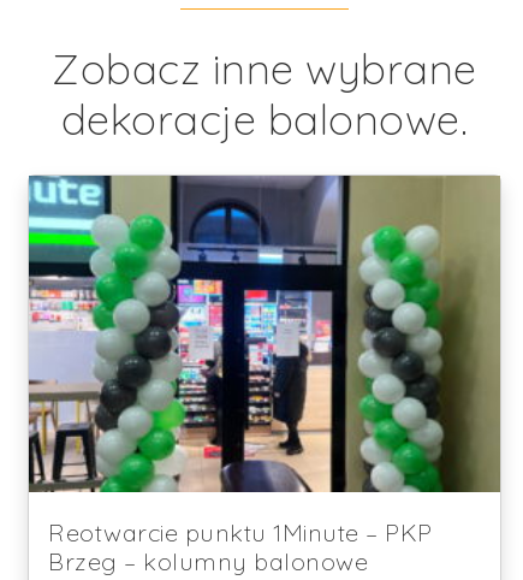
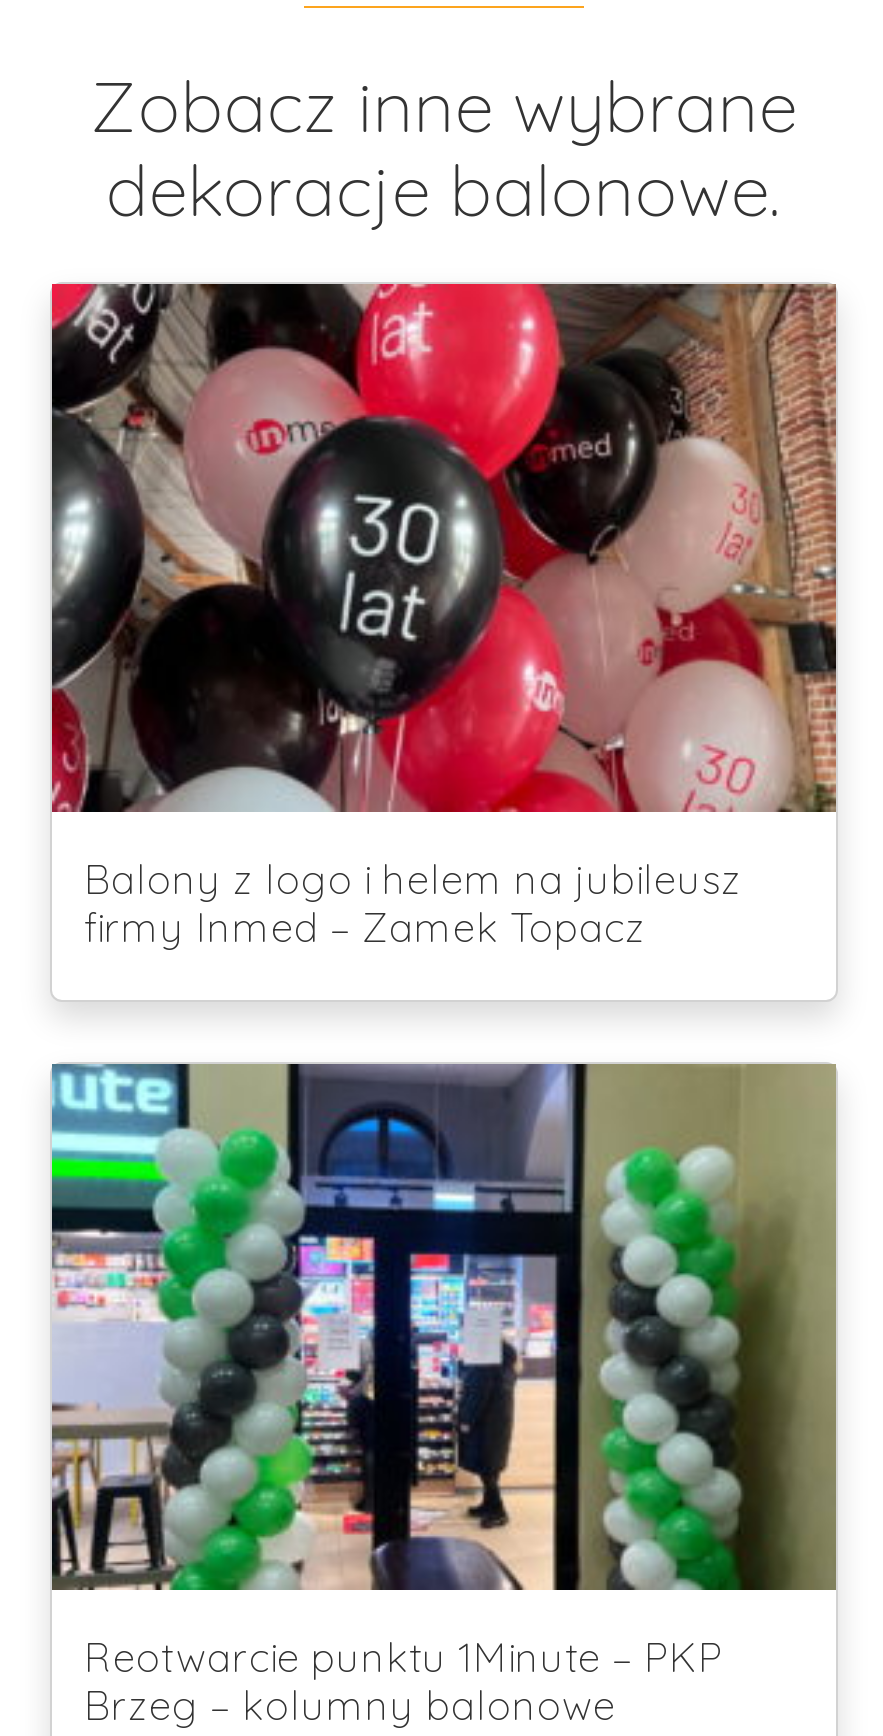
none -> [50,282,836,951] [image] | Balony z logo i helem na jubileusz | firmy Inmed – Zamek Topacz

